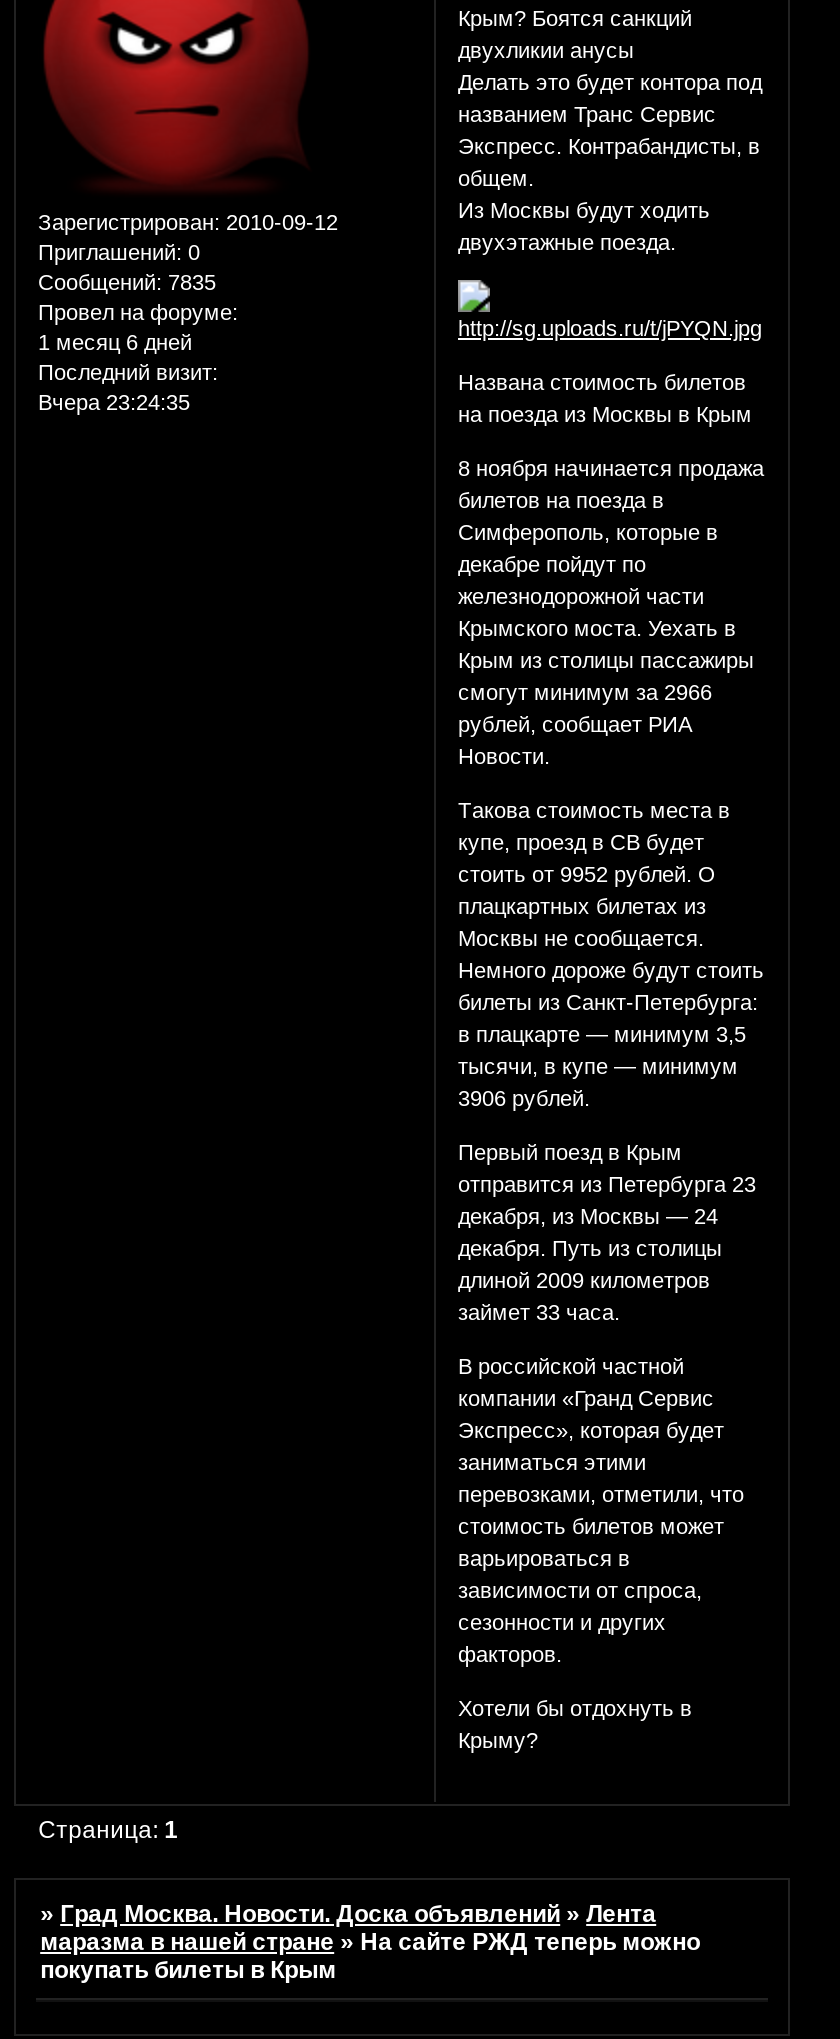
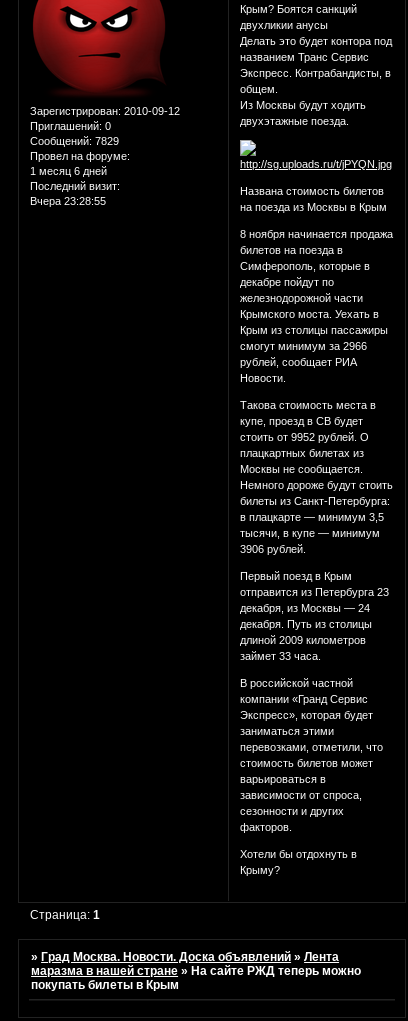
[38,270,216,294] Сообщений: 7835 -> [30,135,119,147] Сообщений: 7829
[38,390,190,414] Вчера 23:24:35 -> [30,195,106,207] Вчера 23:28:55

